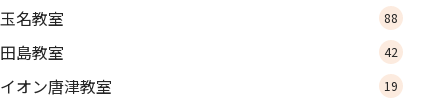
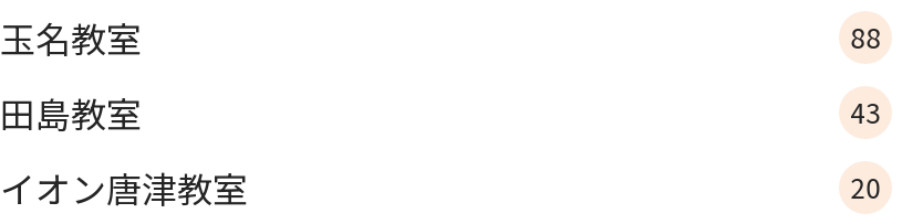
[384,43,398,60] 42 -> [850,92,881,130] 43
[384,77,398,94] 19 -> [850,167,881,205] 20

